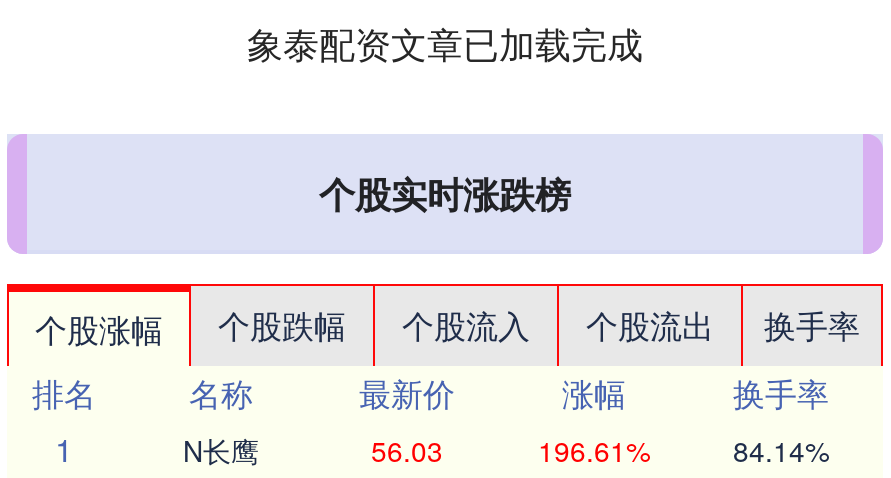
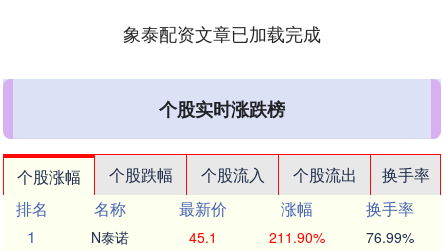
[183,429,259,469] N长鹰 -> [91,226,129,246] N泰诺
[371,429,443,469] 56.03 -> [189,226,217,246] 45.1
[538,429,650,469] 196.61% -> [268,226,324,246] 211.90%
[733,429,829,469] 84.14% -> [366,226,414,246] 76.99%

